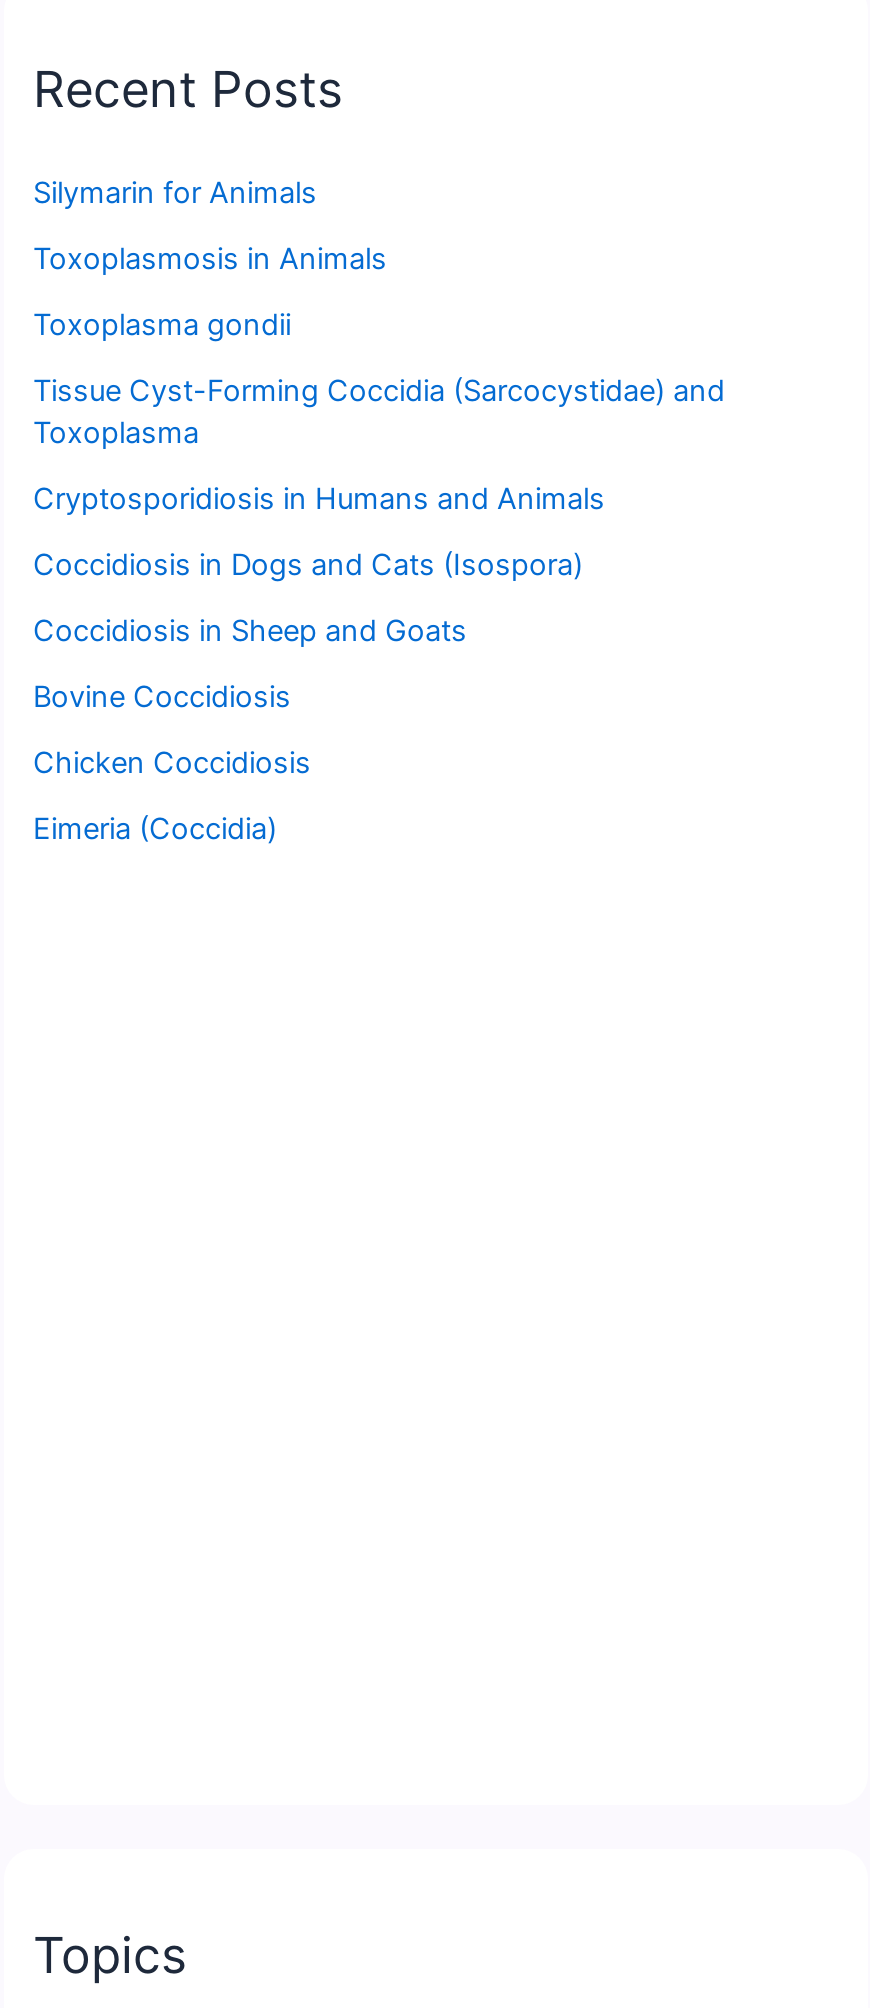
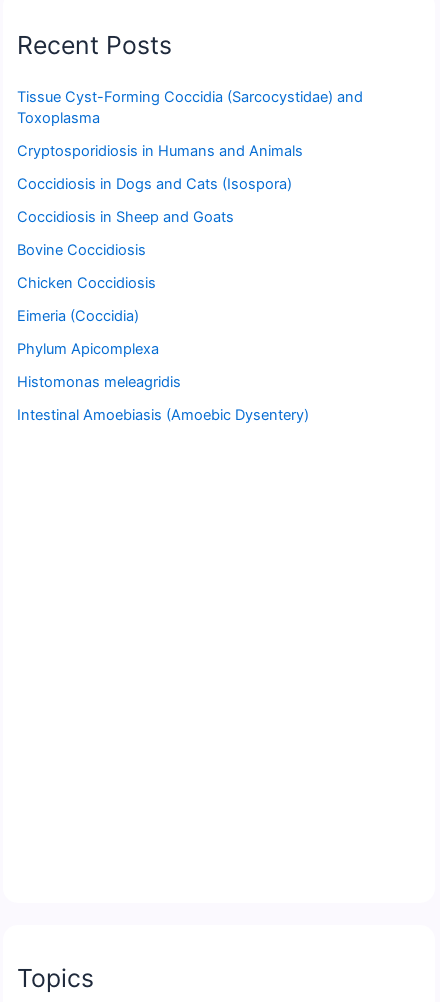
[33,175,387,343] Silymarin for Animals | Toxoplasmosis in Animals | Toxoplasma gondii -> none
moved [33,373,725,847] -> [17,88,363,325]: Tissue Cyst-Forming Coccidia (Sarcocystidae) and | Toxoplasma | Cryptosporidiosis in Humans and Animals | Coccidiosis in Dogs and Cats (Isospora) | Coccidiosis in Sheep and Goats | Bovine Coccidiosis | Chicken Coccidiosis | Eimeria (Coccidia)
none -> [17,340,309,424] Phylum Apicomplexa | Histomonas meleagridis | Intestinal Amoebiasis (Amoebic Dysentery)

